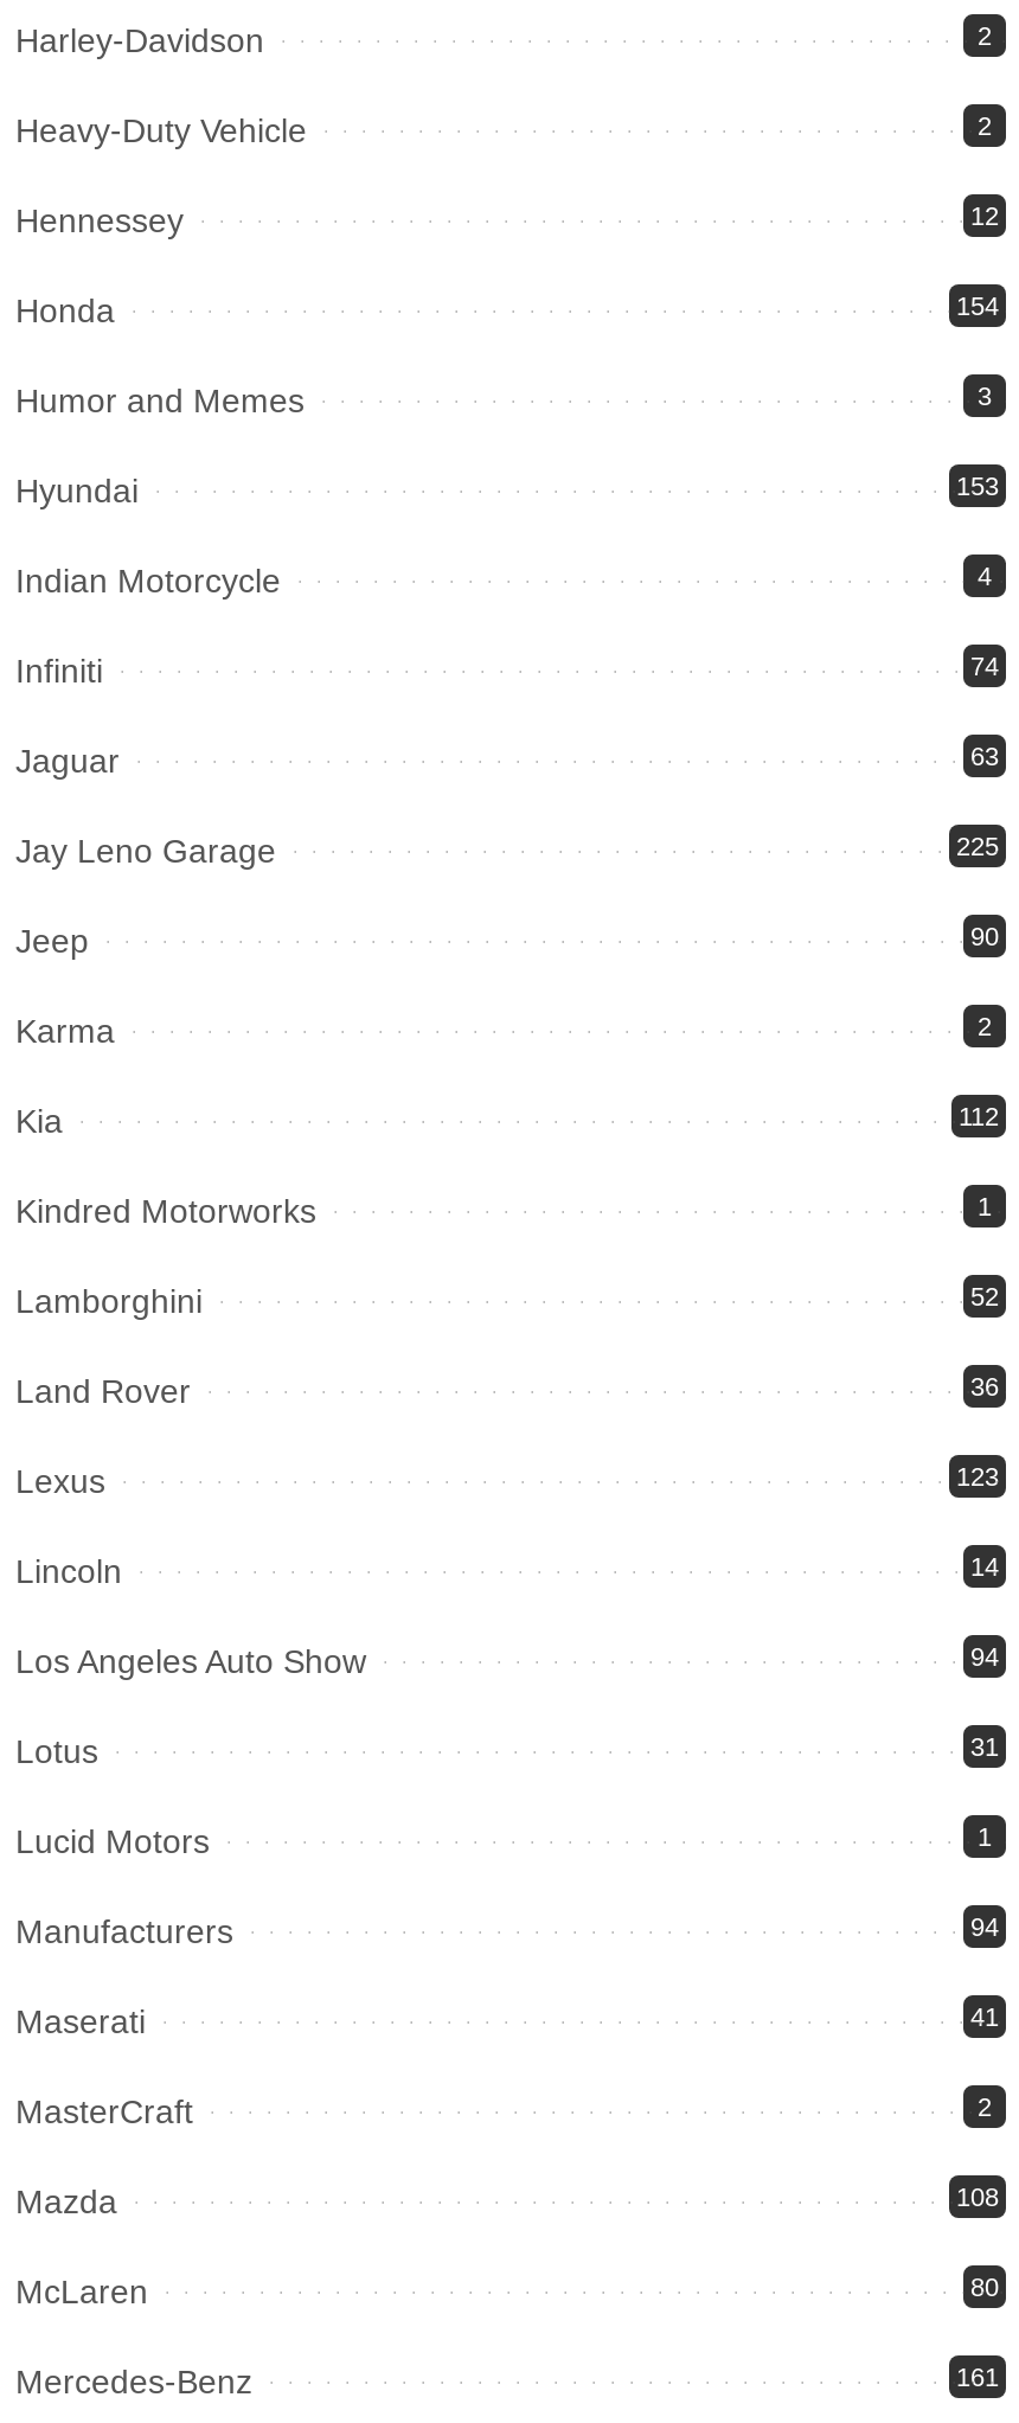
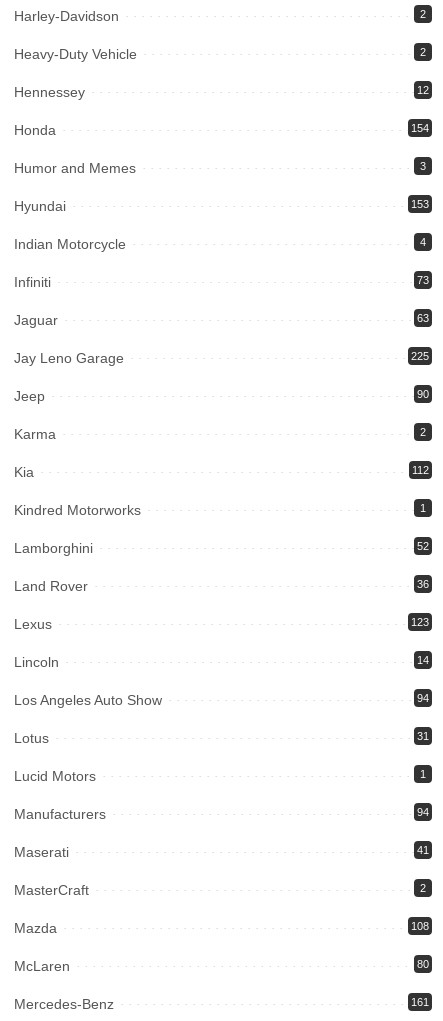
[970,653,999,681] 74 -> [417,274,429,286] 73

